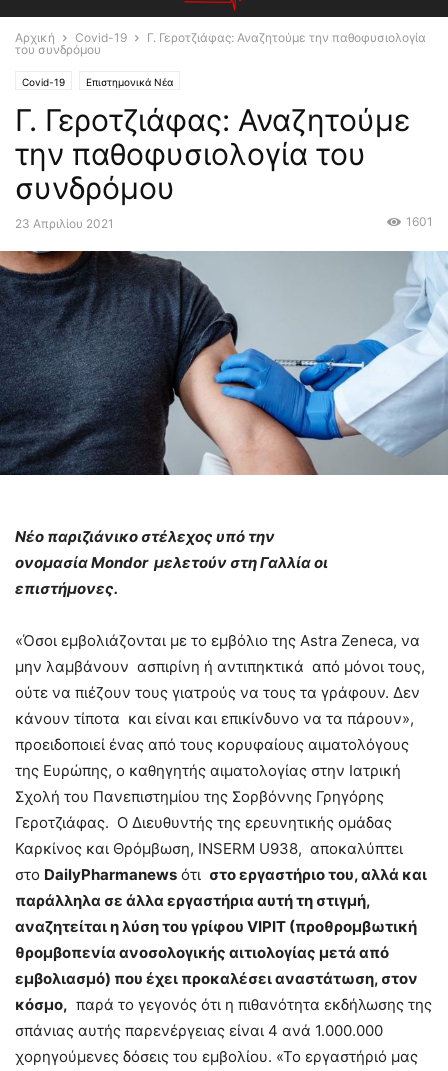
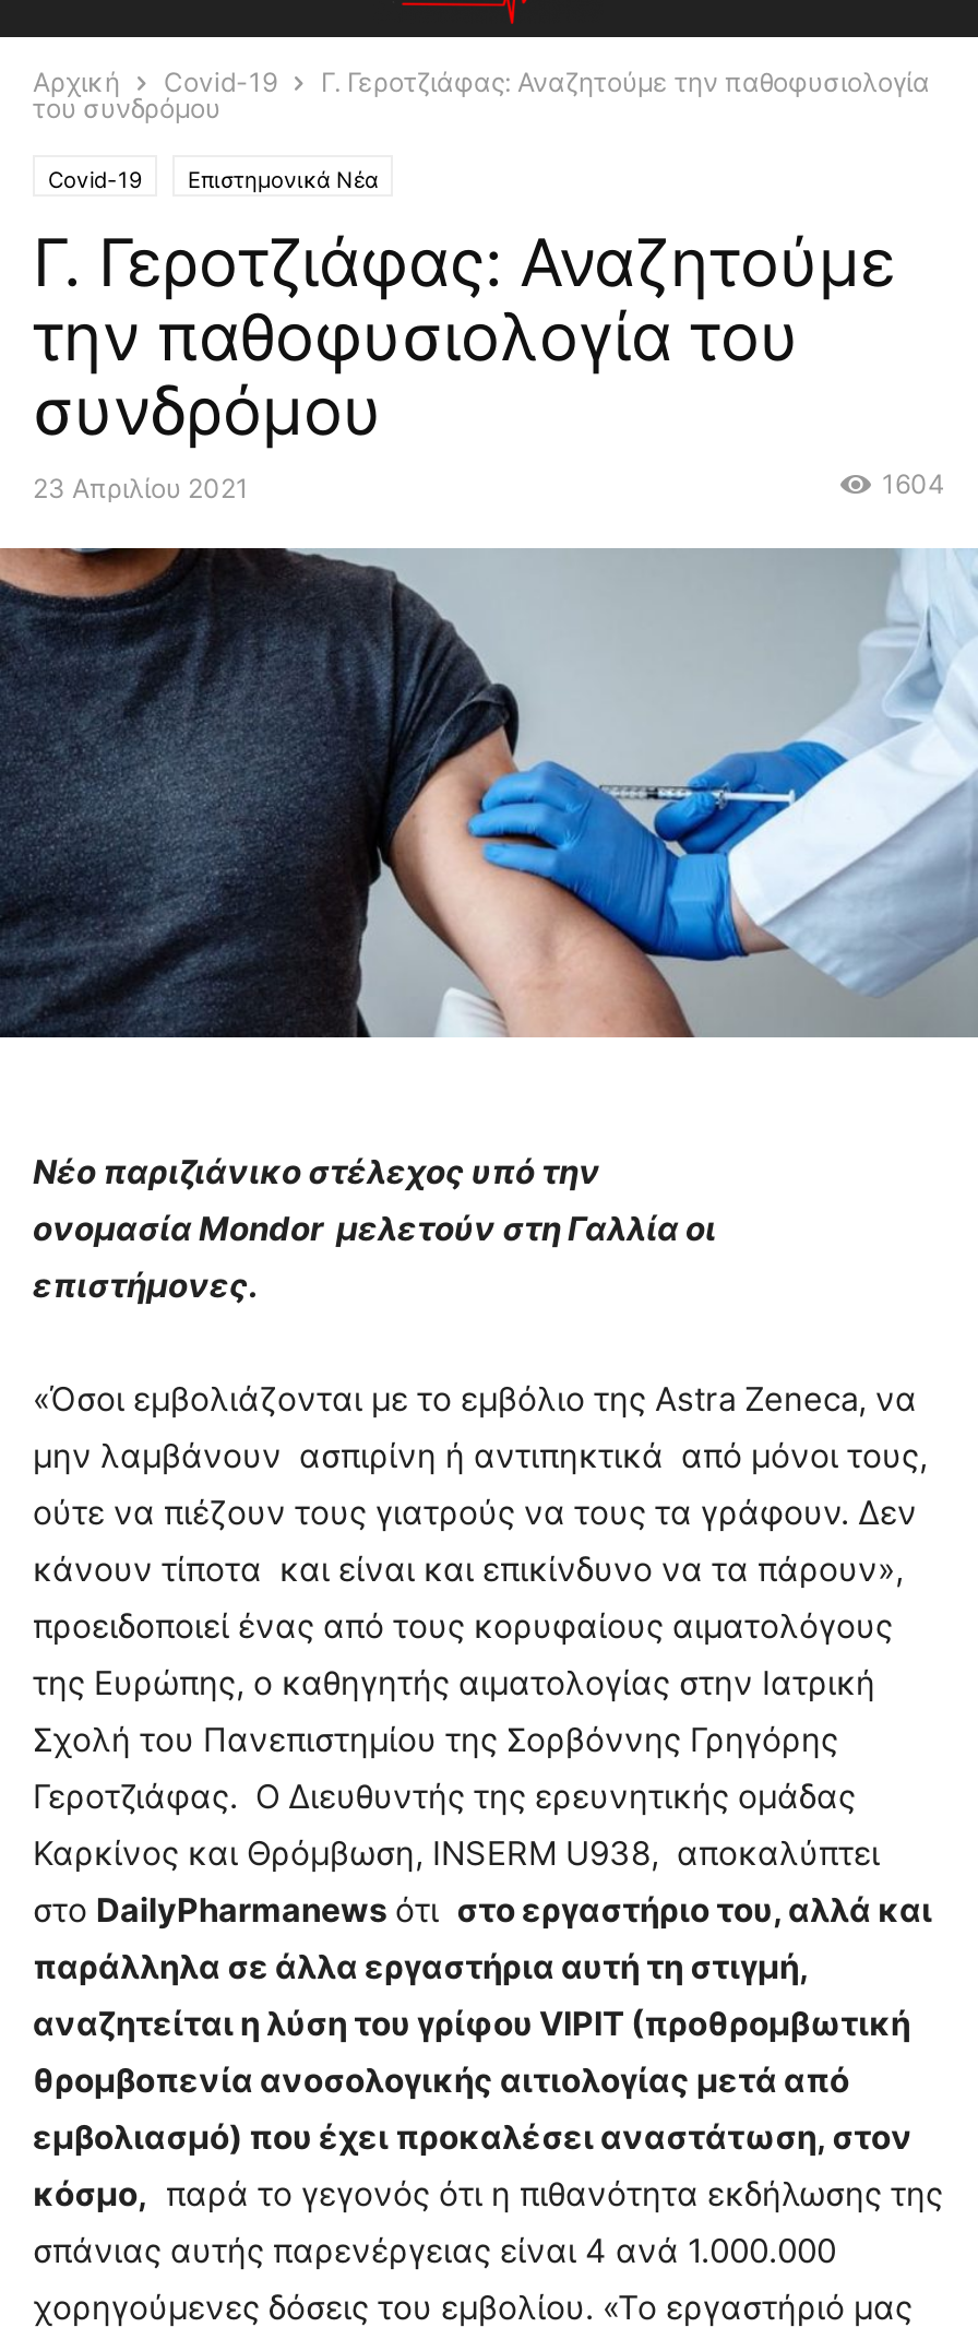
[406,214,433,229] 1601 -> [882,467,945,500] 1604

